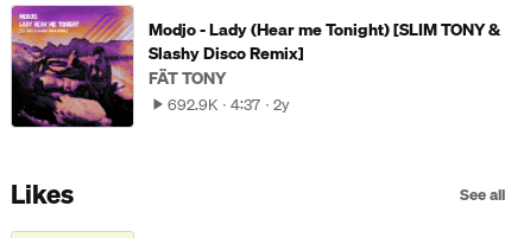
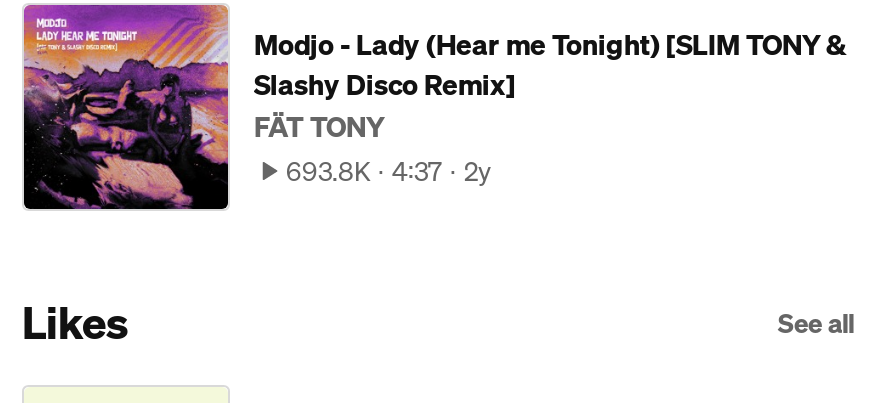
[168,93,290,117] 692.9K 4:37 2y -> [286,152,492,192] 693.8K 4:37 2y

